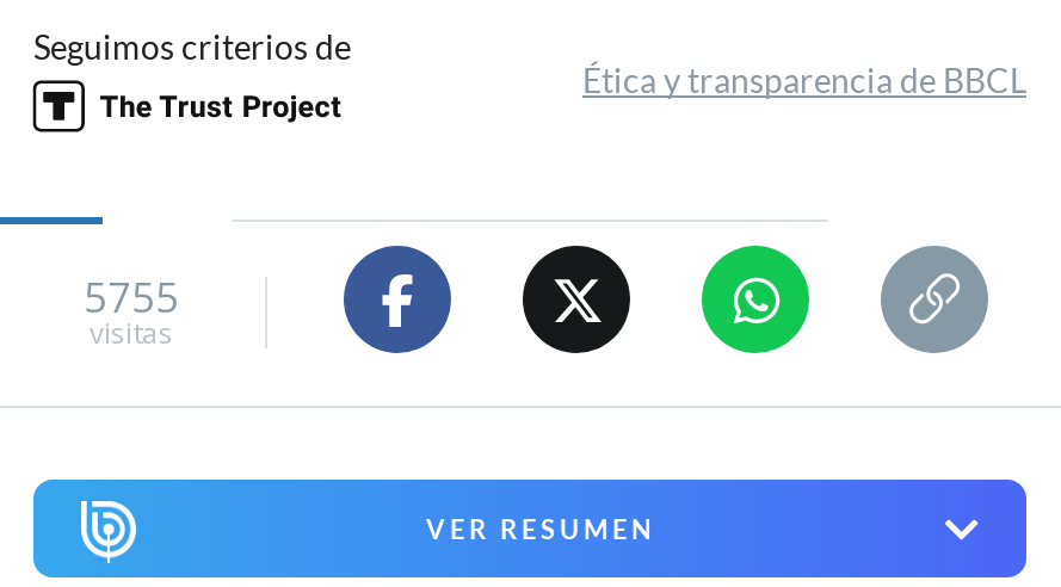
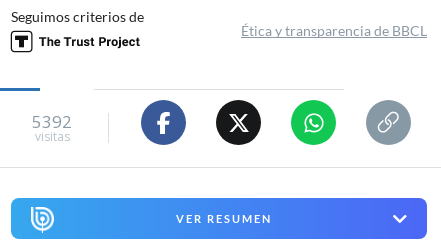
[84,270,179,325] 5755 -> [32,110,72,133] 5392

